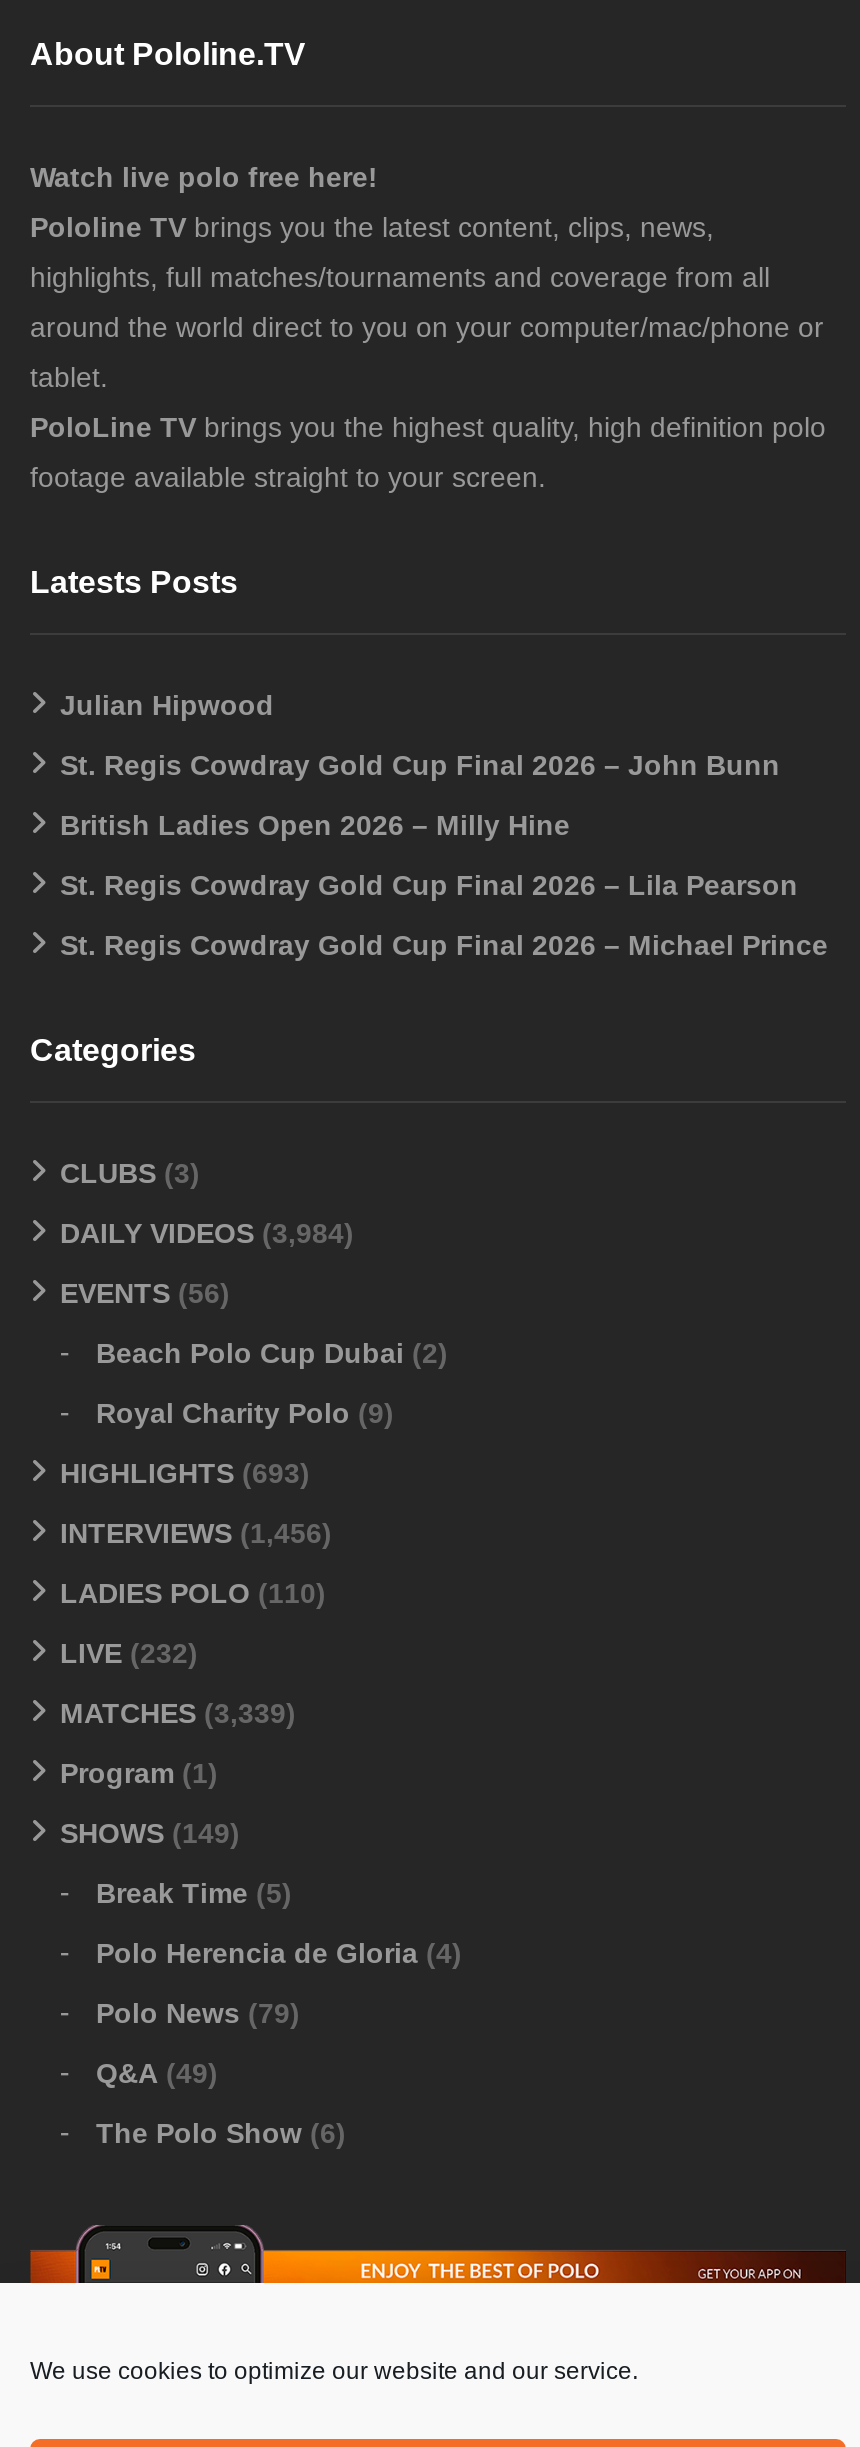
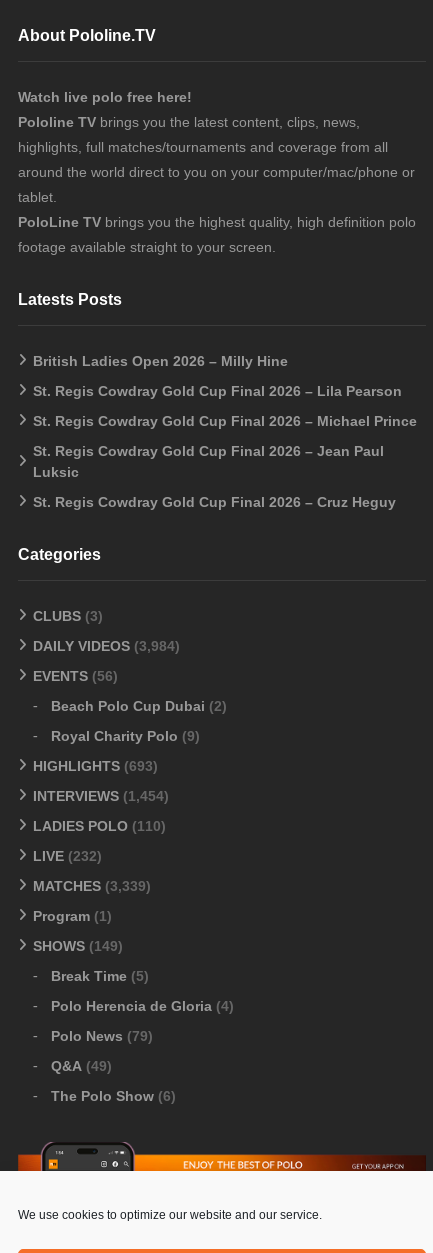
[60,689,780,781] Julian Hipwood | St. Regis Cowdray Gold Cup Final 2026 – John Bunn -> none
moved [60,809,828,961] -> [33,353,417,429]: British Ladies Open 2026 – Milly Hine | St. Regis Cowdray Gold Cup Final 2026 – Lila Pearson | St. Regis Cowdray Gold Cup Final 2026 – Michael Prince
none -> [33,443,396,510] St. Regis Cowdray Gold Cup Final 2026 – Jean Paul | Luksic | St. Regis Cowdray Gold Cup Final 2026 – Cruz Heguy
[60,1517,332,1549] INTERVIEWS (1,456) -> [33,788,169,804] INTERVIEWS (1,454)

